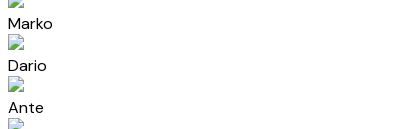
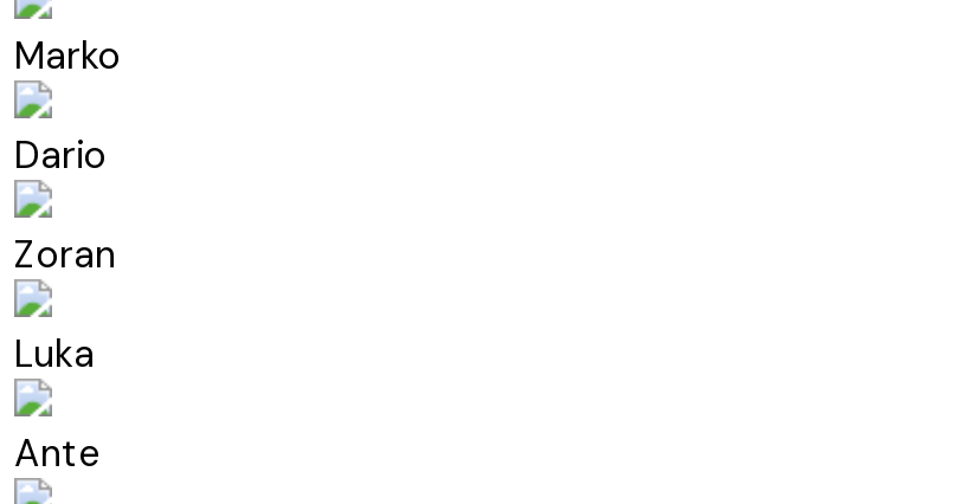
none -> [14,230,116,379] Zoran | Luka

